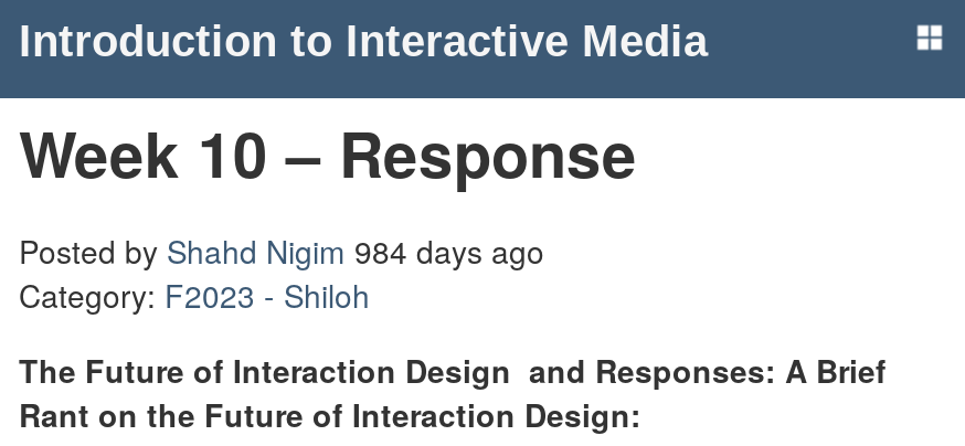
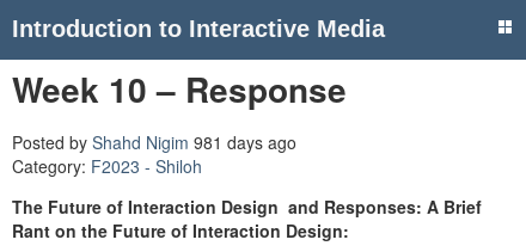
[19,228,544,272] Posted by Shahd Nigim 984 days ago -> [12,130,296,154] Posted by Shahd Nigim 981 days ago

